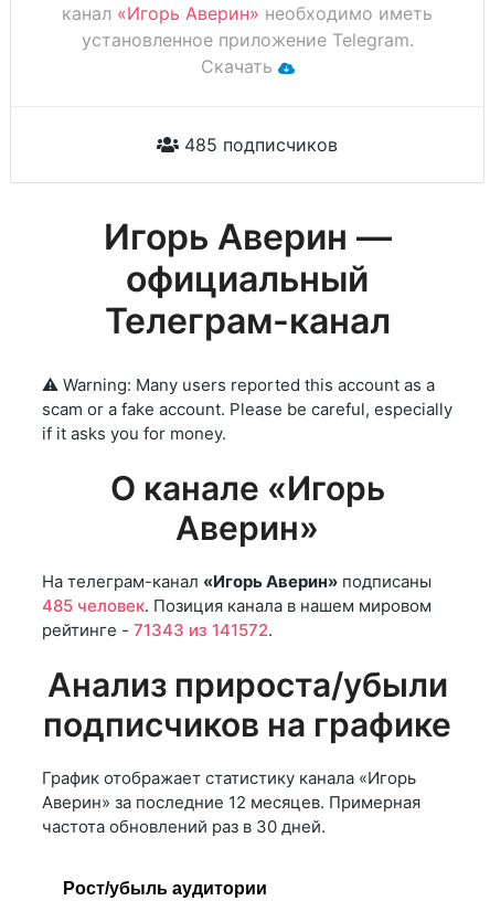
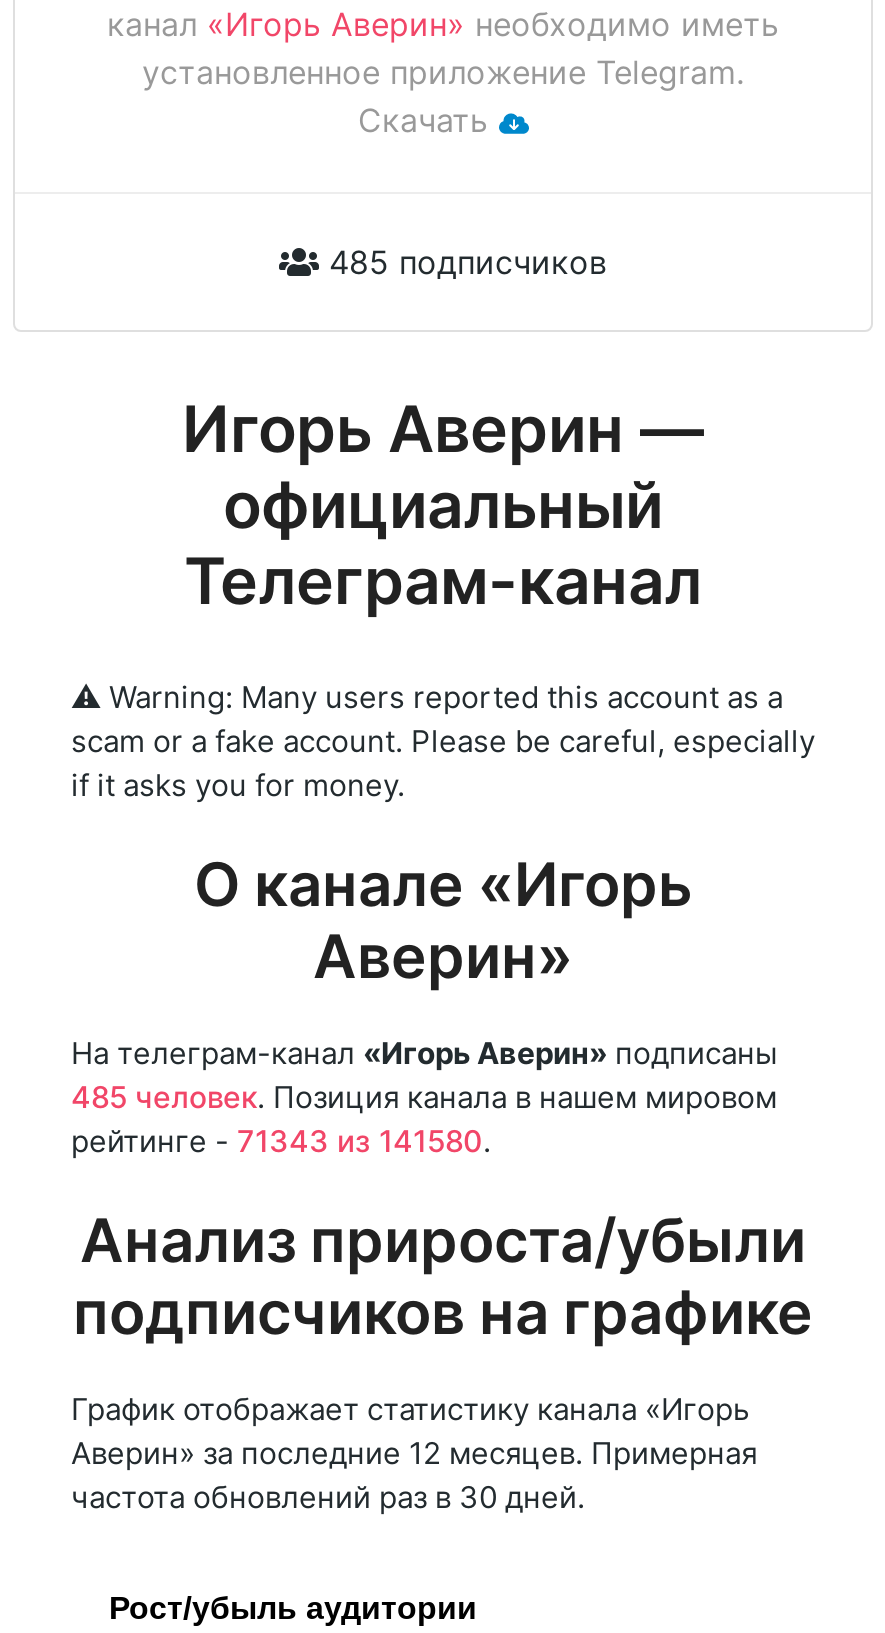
[42,620,273,641] рейтинге - 71343 из 141572. -> [71,1123,491,1161] рейтинге - 71343 из 141580.

